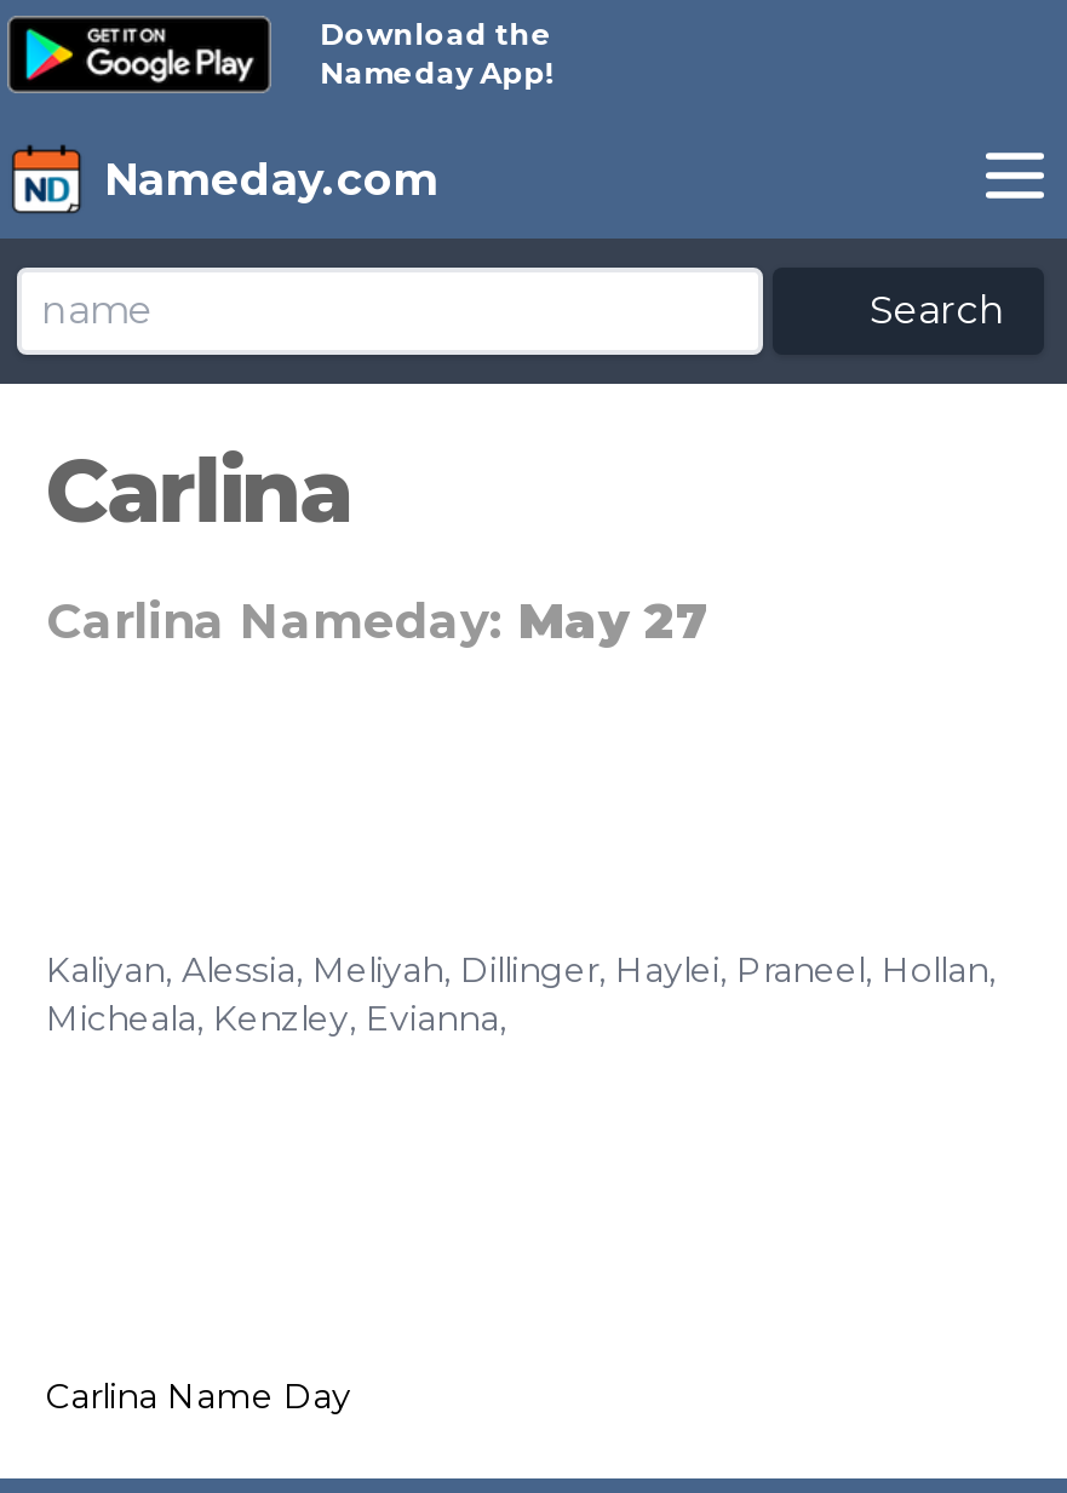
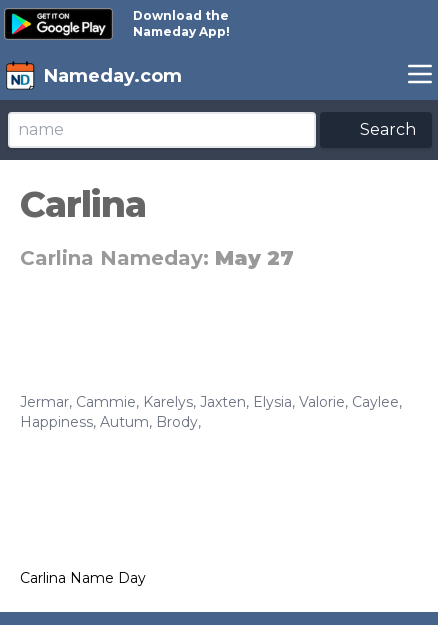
[46,948,996,1040] Kaliyan, Alessia, Meliyah, Dillinger, Haylei, Praneel, Hollan, | Micheala, Kenzley, Evianna, -> [20,393,402,431] Jermar, Cammie, Karelys, Jaxten, Elysia, Valorie, Caylee, | Happiness, Autum, Brody,

